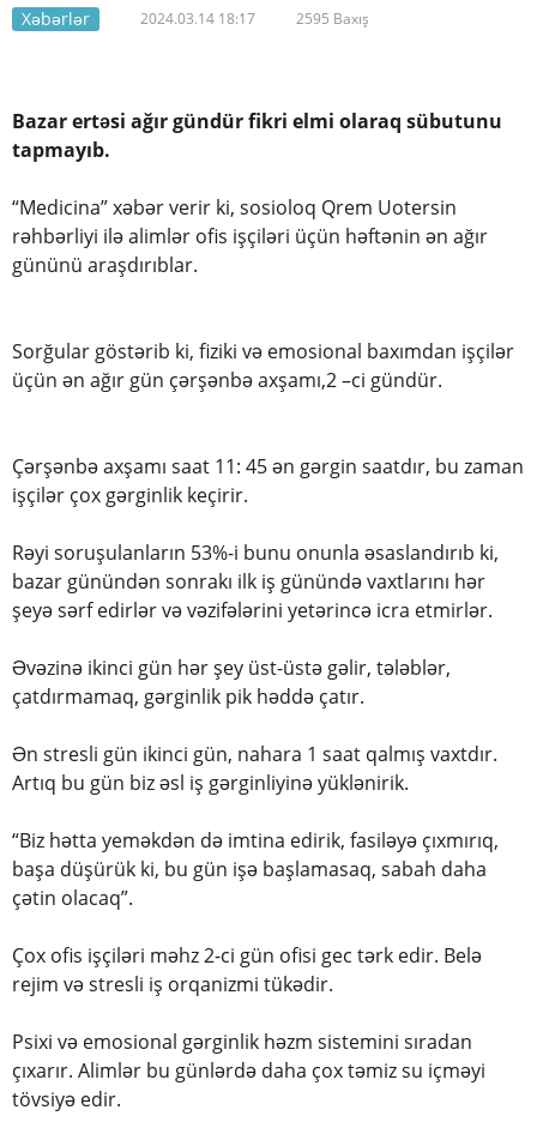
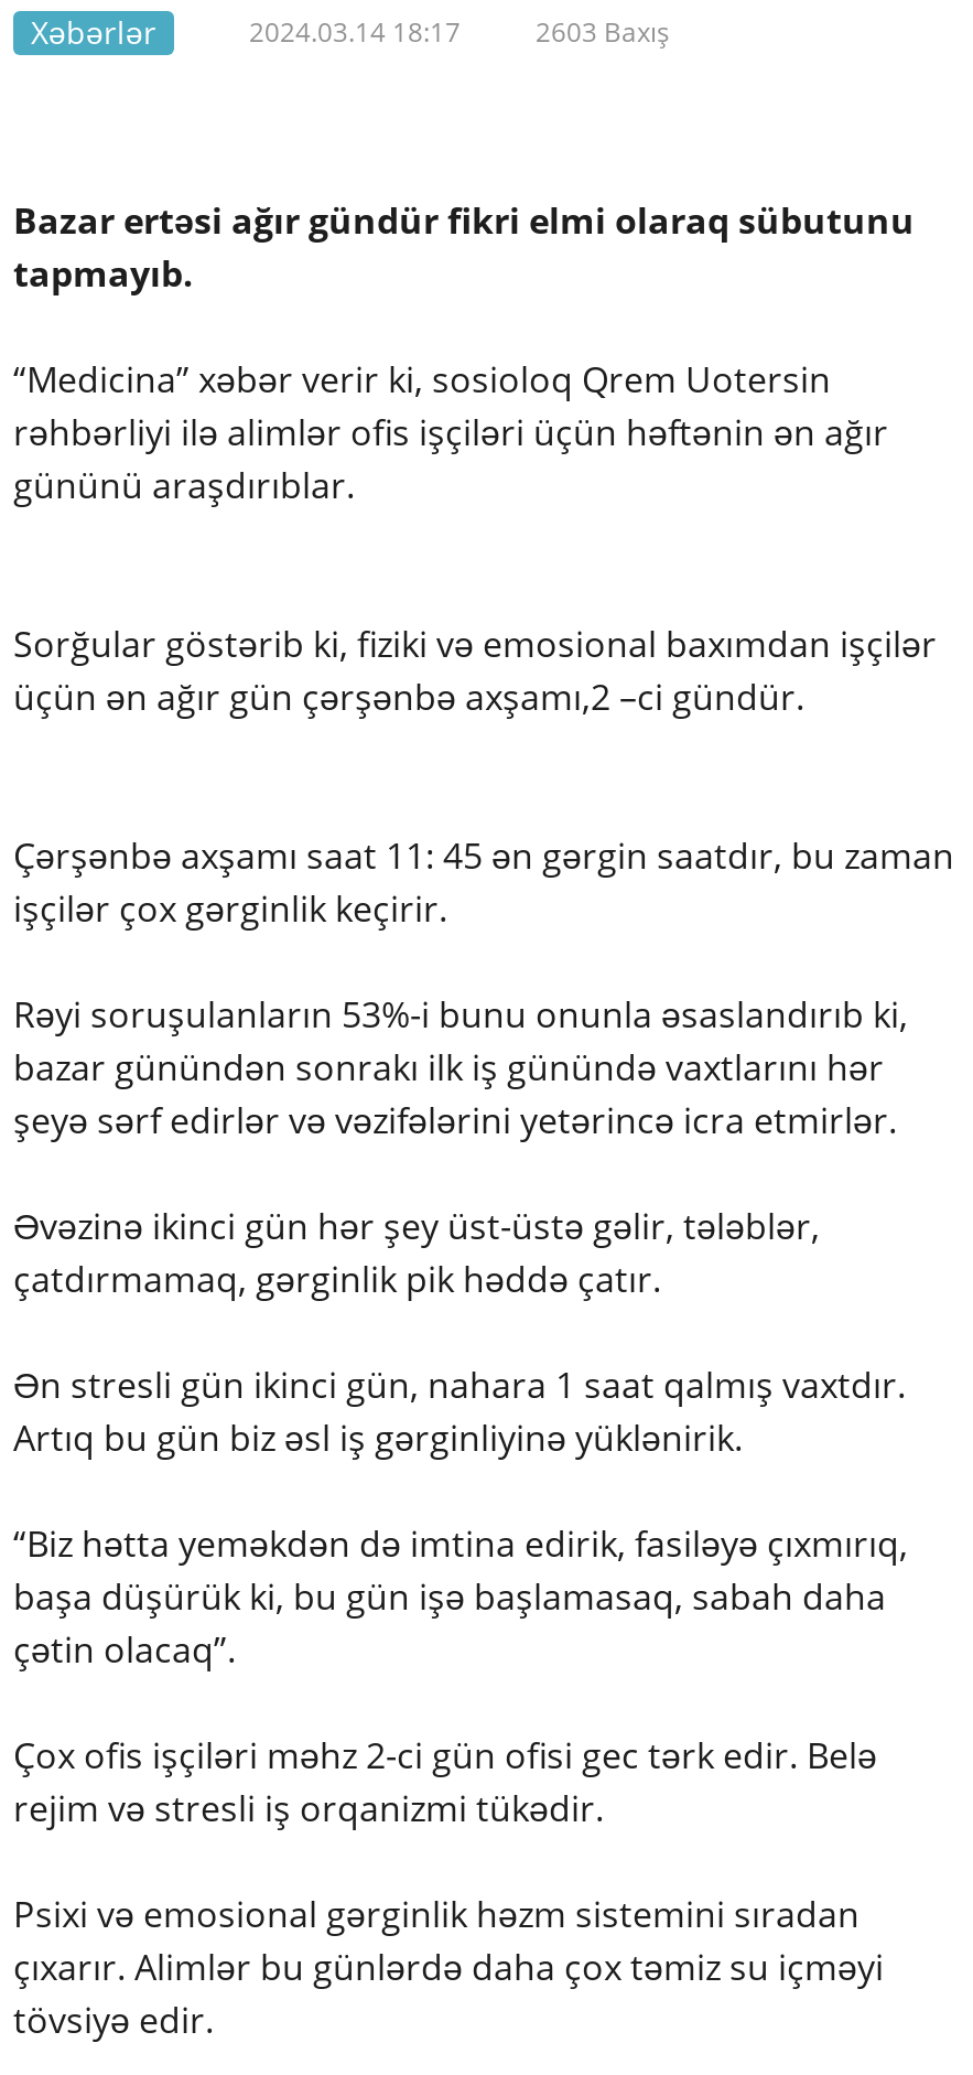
[140,8,369,29] 2024.03.14 18:17 2595 Baxış -> [249,13,670,50] 2024.03.14 18:17 2603 Baxış

